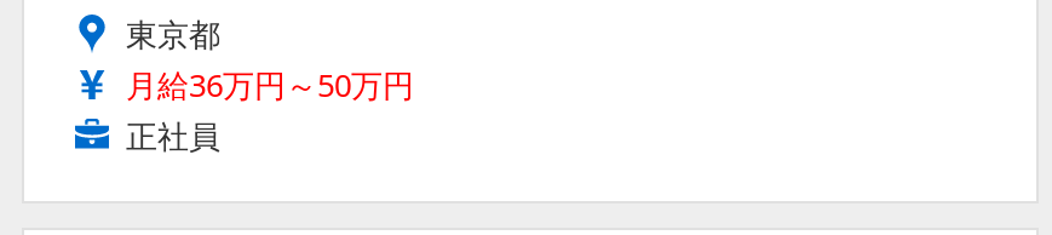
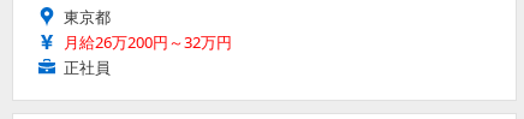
[126,64,414,107] 月給36万円～50万円 -> [64,32,232,53] 月給26万200円～32万円

